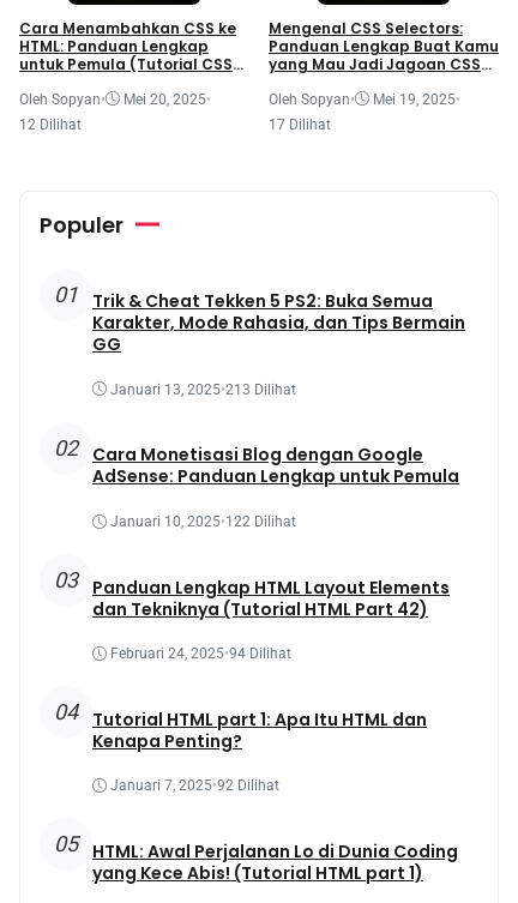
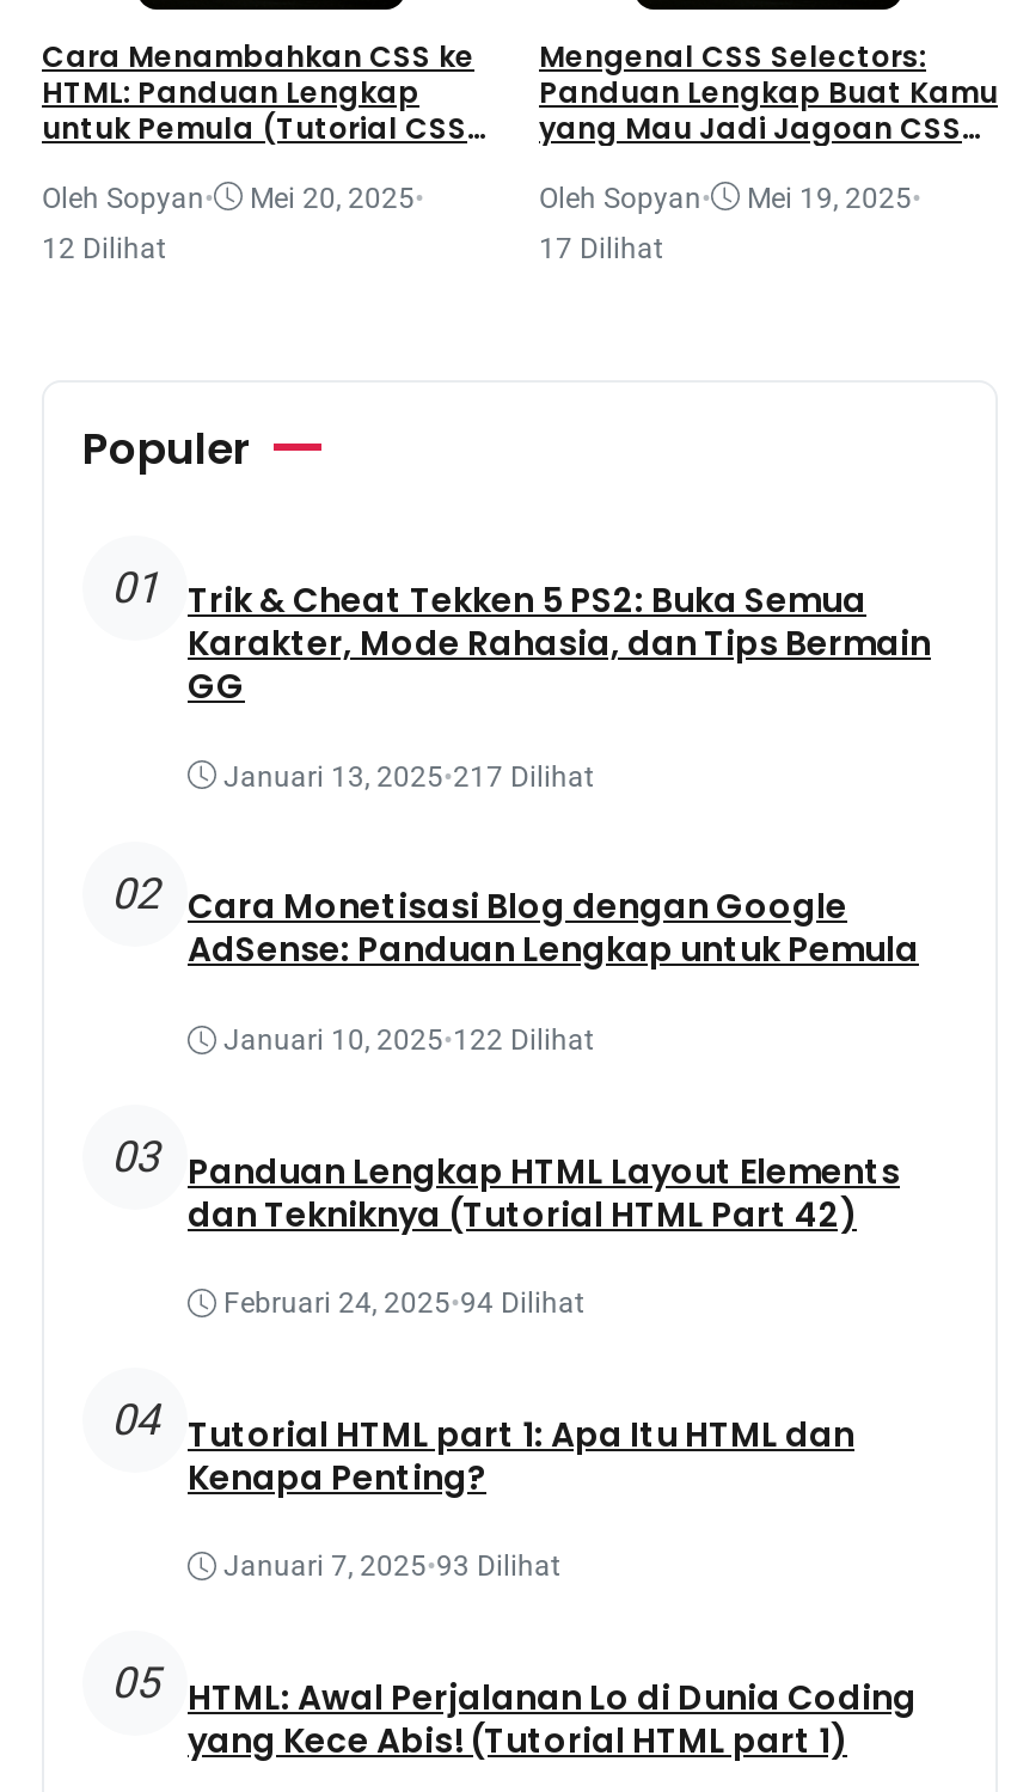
[110,381,296,398] Januari 13, 2025•213 Dilihat -> [223,760,594,793] Januari 13, 2025•217 Dilihat
[110,778,279,794] Januari 7, 2025•92 Dilihat -> [223,1550,560,1584] Januari 7, 2025•93 Dilihat

